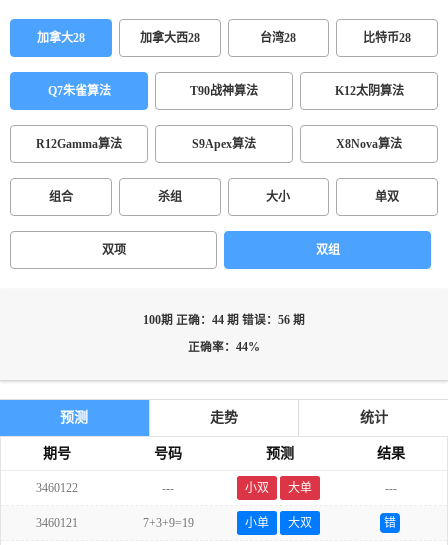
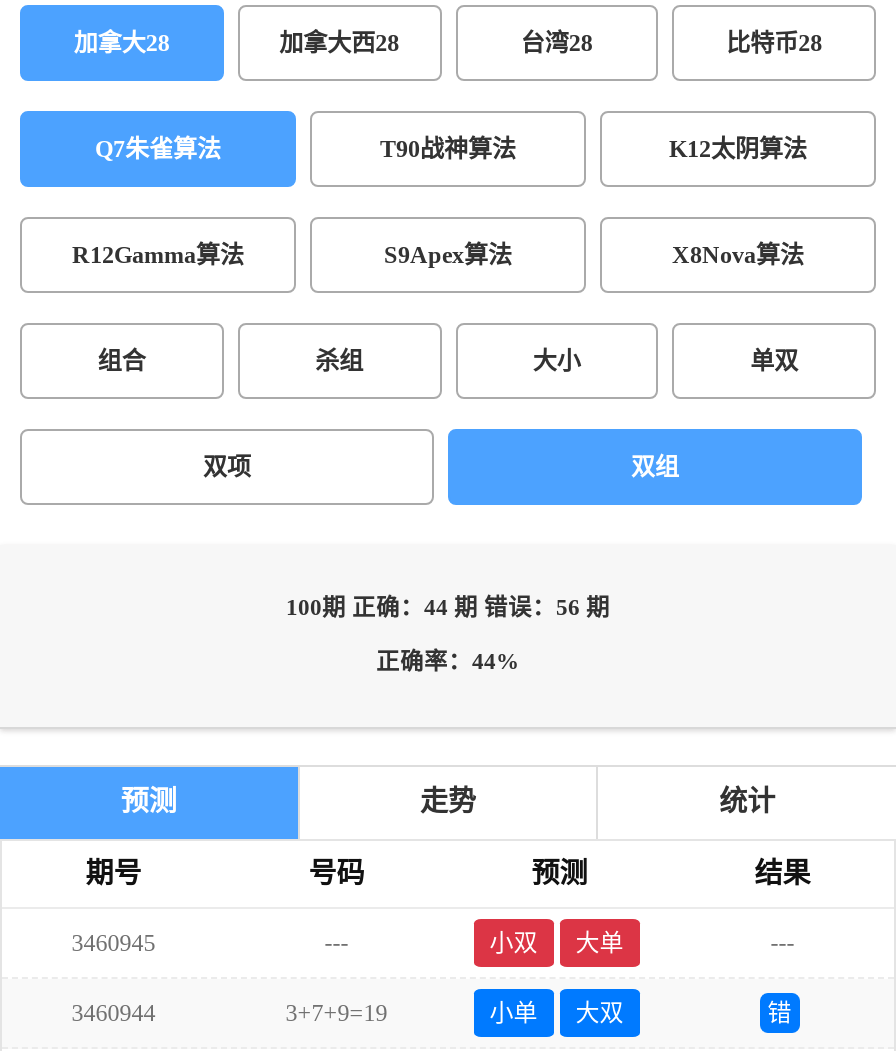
[36,481,78,495] 3460122 -> [72,929,156,957] 3460945
[36,516,78,530] 3460121 -> [72,999,156,1027] 3460944
[143,516,194,530] 7+3+9=19 -> [286,999,388,1027] 3+7+9=19

